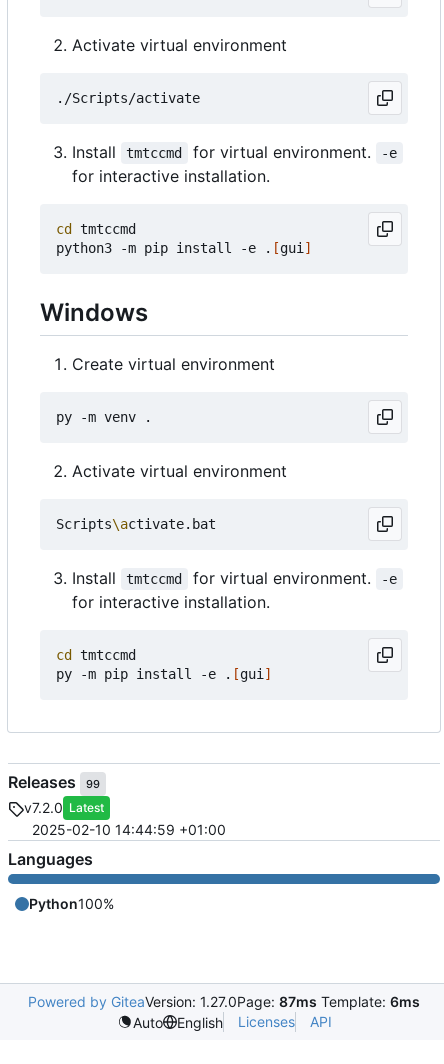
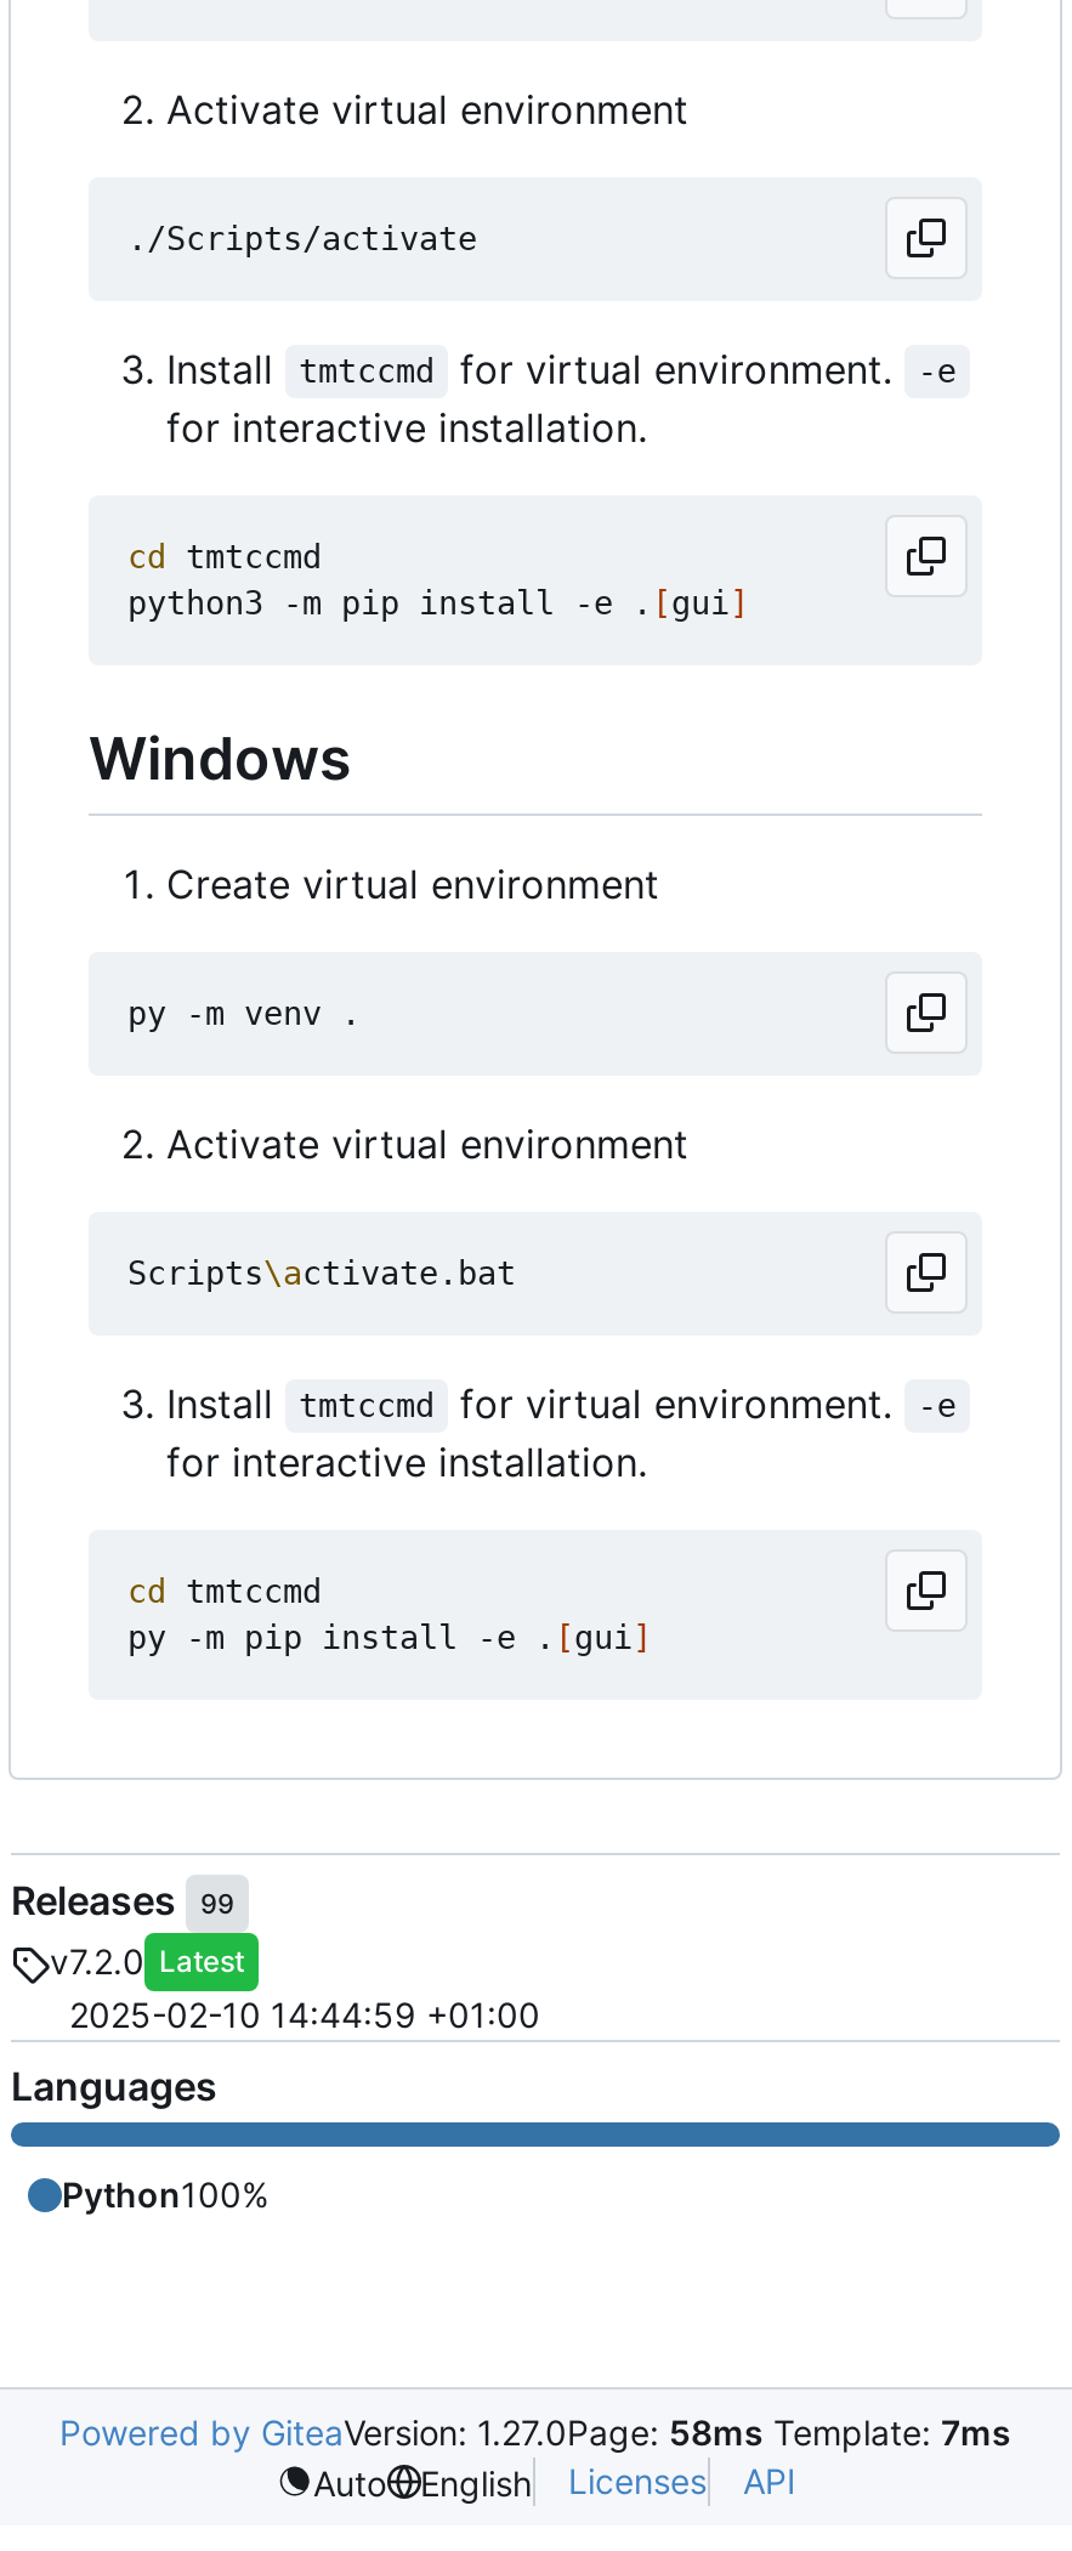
[28,993,420,1010] Powered by GiteaVersion: 1.27.0Page: 87ms Template: 6ms -> [59,2411,1011,2453] Powered by GiteaVersion: 1.27.0Page: 58ms Template: 7ms

